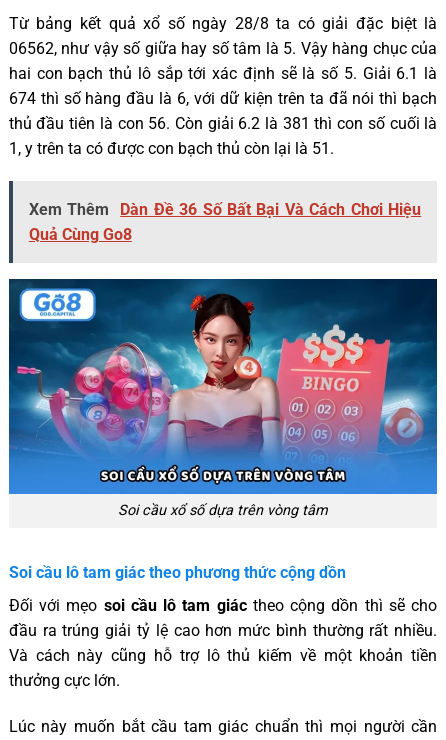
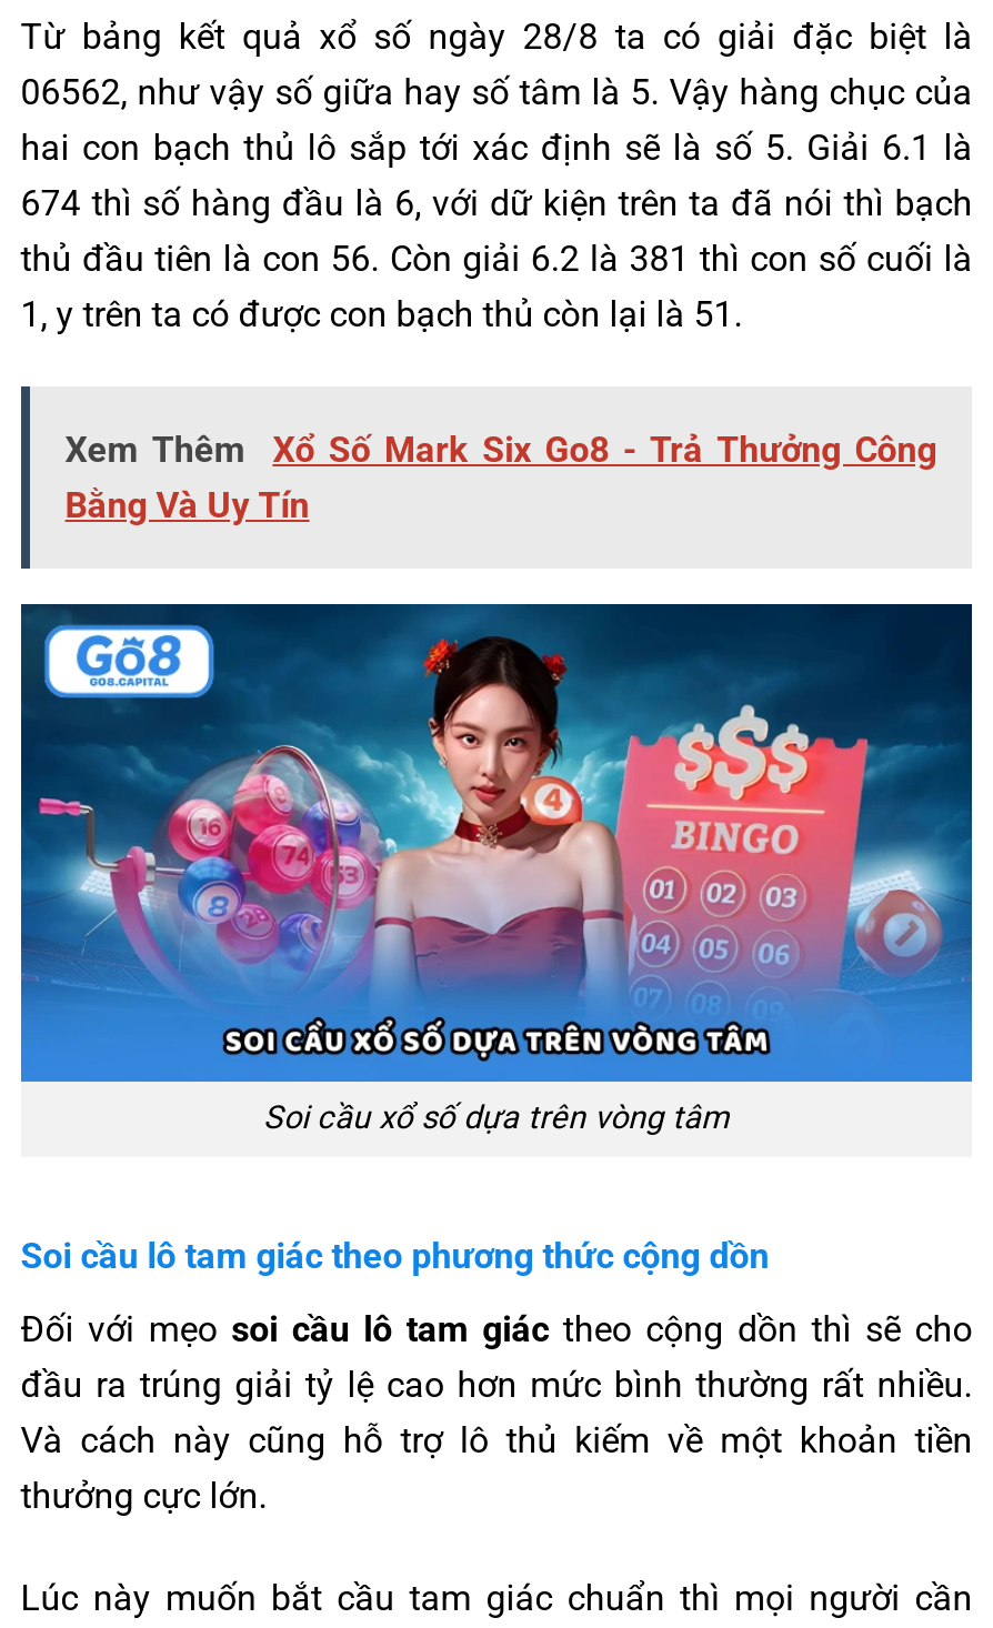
[29,200,421,244] Xem Thêm Dàn Đề 36 Số Bất Bại Và Cách Chơi Hiệu | Quả Cùng Go8 -> [65,430,937,527] Xem Thêm | Xổ Số Mark Six Go8 - Trả Thưởng Công | Bằng Và Uy Tín

